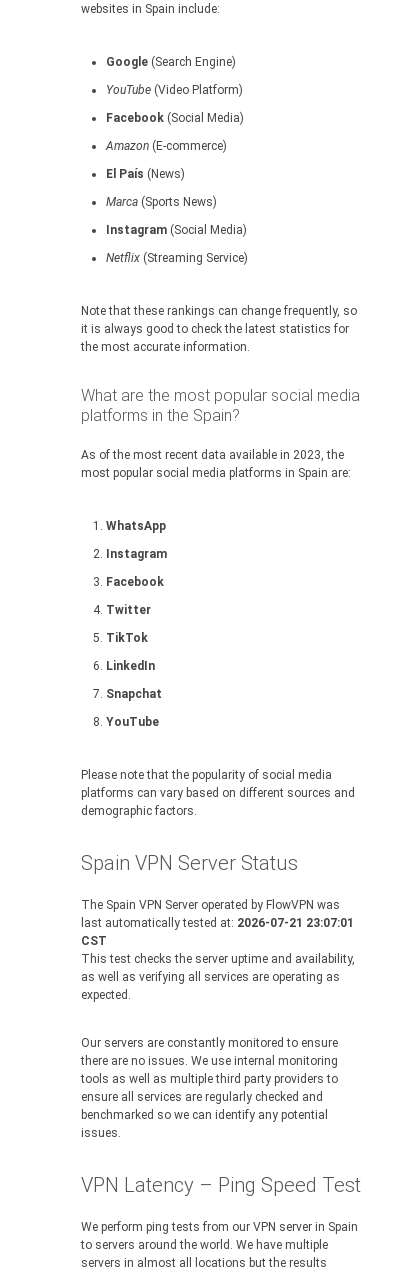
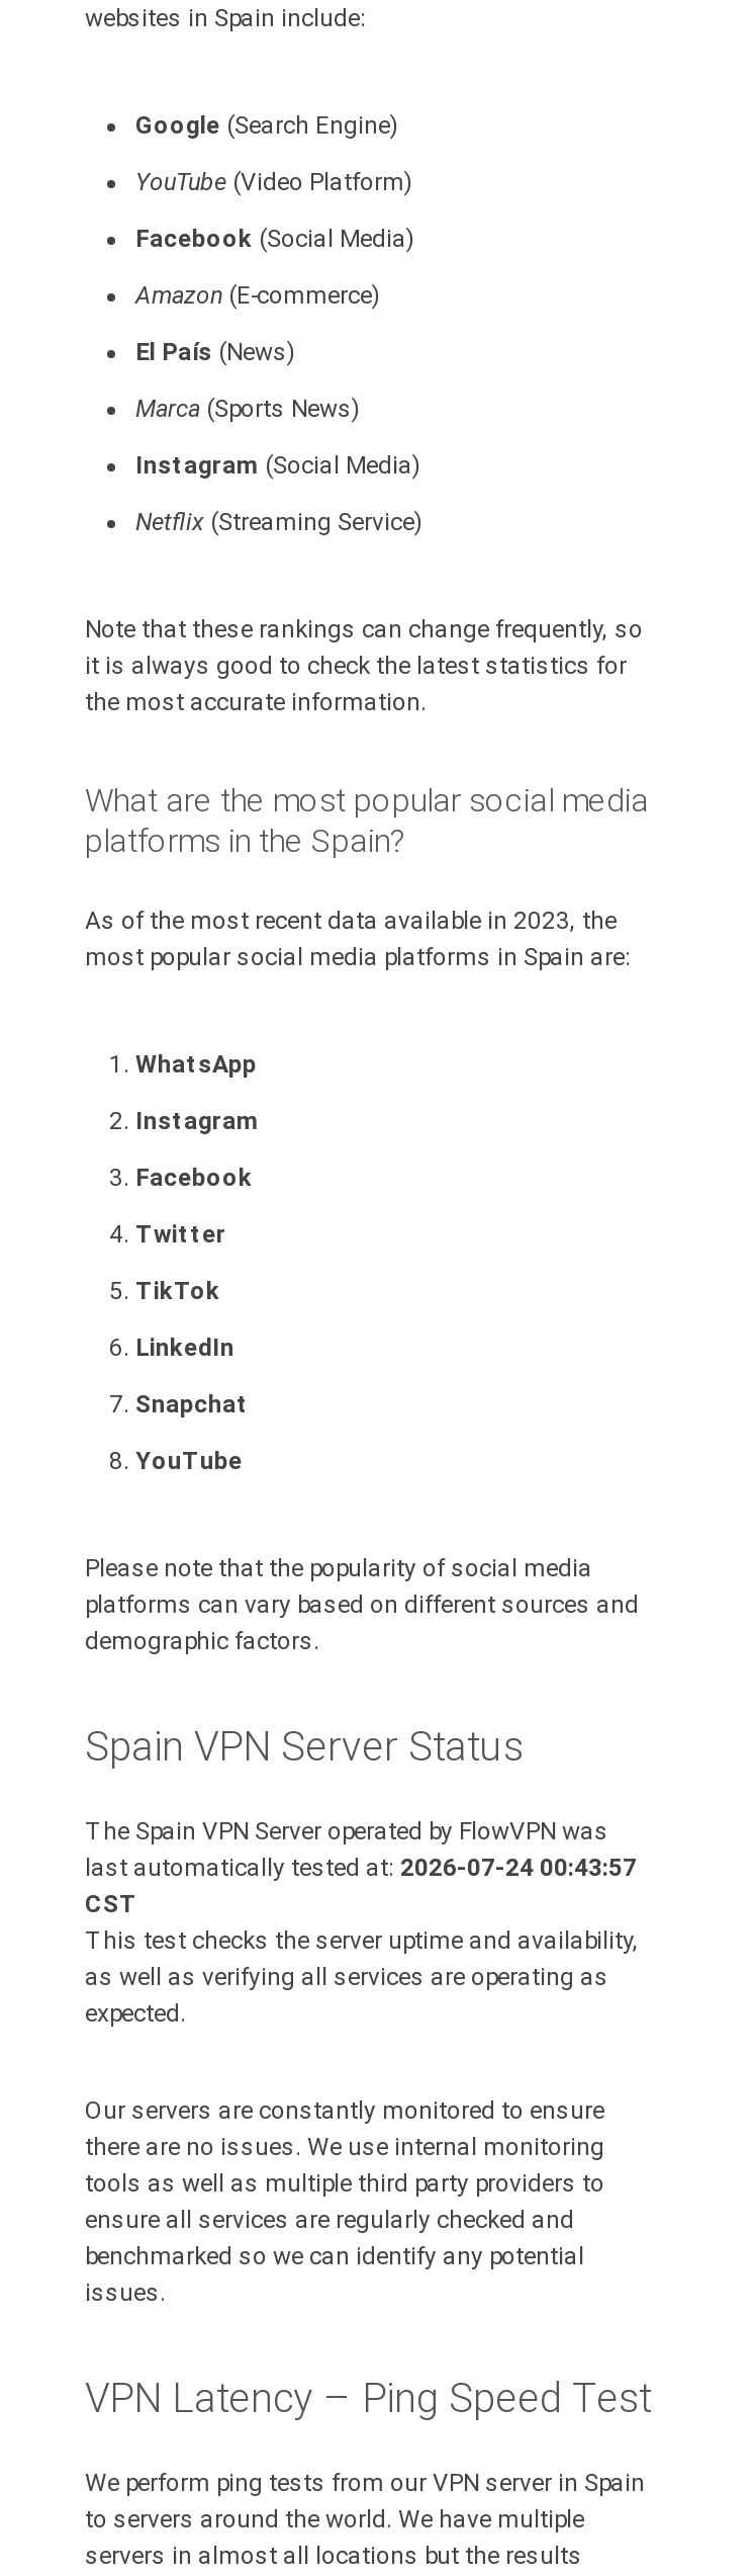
[81,916,354,930] last automatically tested at: 2026-07-21 23:07:01 -> [85,1854,637,1882] last automatically tested at: 2026-07-24 00:43:57

